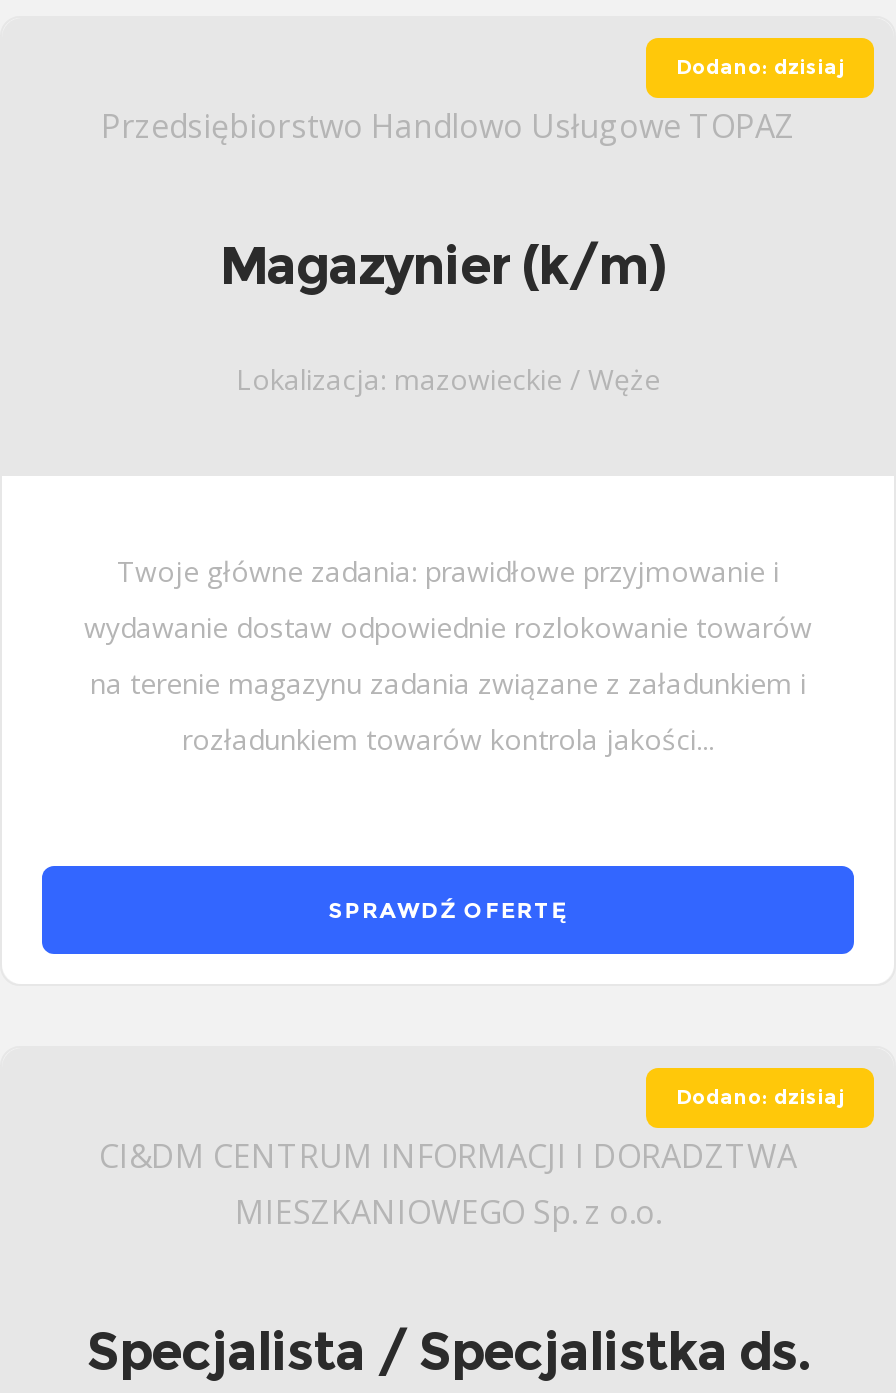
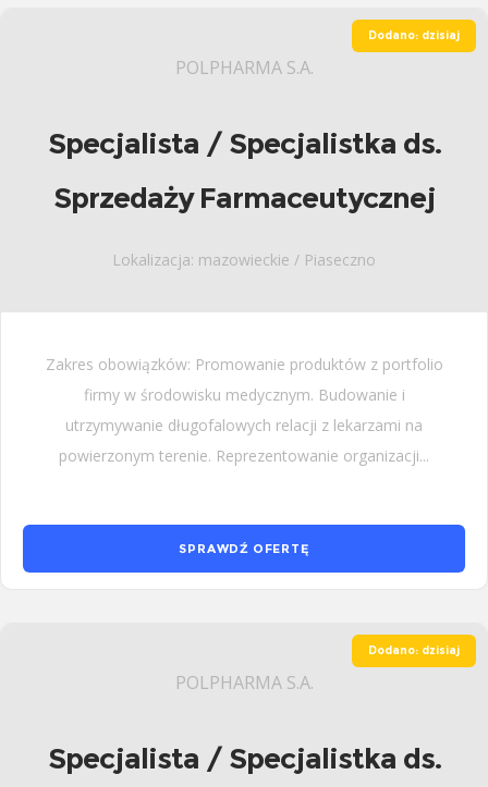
[101,104,795,398] Przedsiębiorstwo Handlowo Usługowe TOPAZ | Magazynier (k/m) | Lokalizacja: mazowieckie / Węże -> [47,56,441,270] POLPHARMA S.A. | Specjalista / Specjalistka ds. | Sprzedaży Farmaceutycznej | Lokalizacja: mazowieckie / Piaseczno
[84,552,812,758] Twoje główne zadania: prawidłowe przyjmowanie i | wydawanie dostaw odpowiednie rozlokowanie towarów | na terenie magazynu zadania związane z załadunkiem i | rozładunkiem towarów kontrola jakości... -> [45,354,443,466] Zakres obowiązków: Promowanie produktów z portfolio | firmy w środowisku medycznym. Budowanie i | utrzymywanie długofalowych relacji z lekarzami na | powierzonym terenie. Reprezentowanie organizacji...
moved [329,896,844,1110] -> [179,541,460,658]: SPRAWDŹ OFERTĘ | Dodano: dzisiaj
[99,1134,797,1234] CI&DM CENTRUM INFORMACJI I DORADZTWA | MIESZKANIOWEGO Sp. z o.o. -> [175,671,313,695] POLPHARMA S.A.

